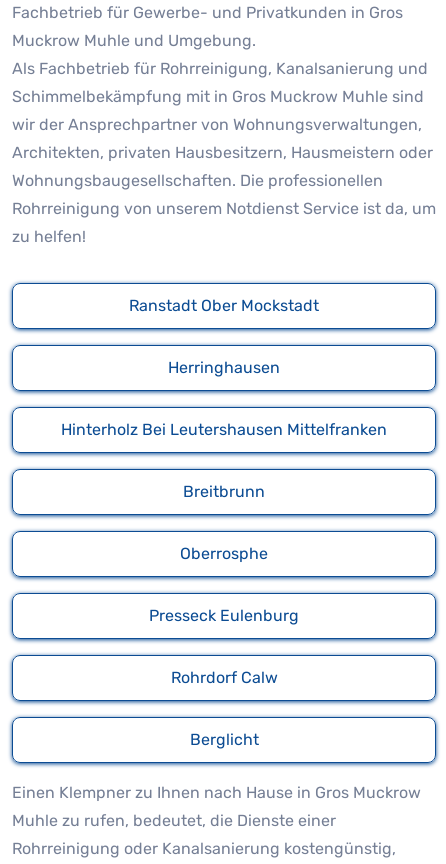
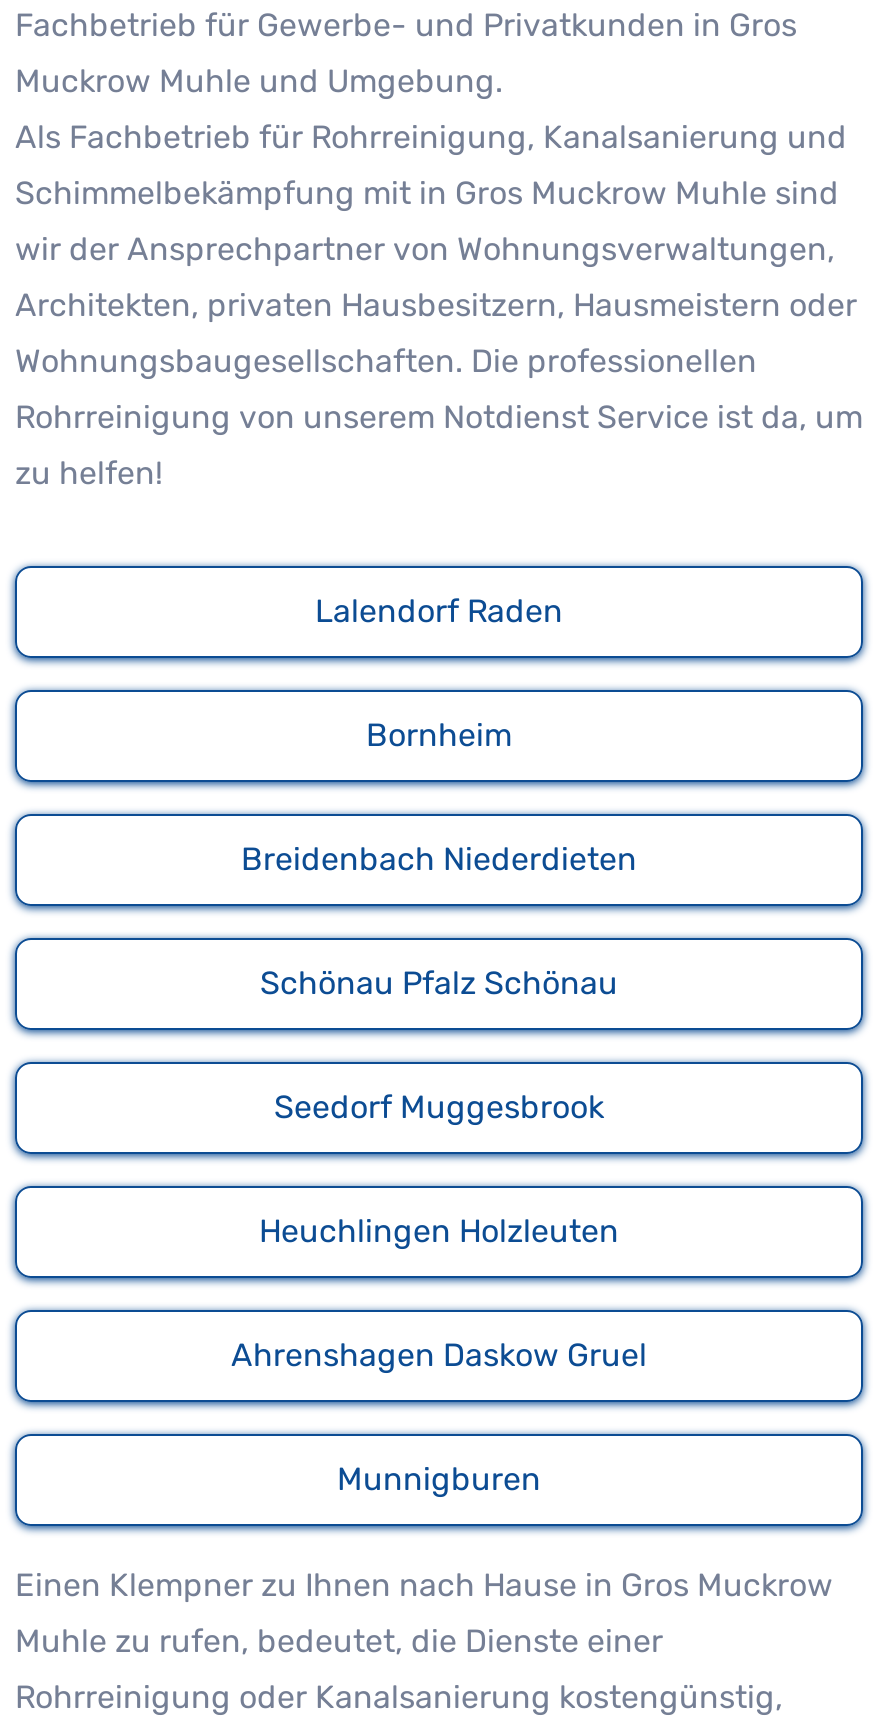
[129,296,319,315] Ranstadt Ober Mockstadt -> [315,592,563,630] Lalendorf Raden
[168,358,280,377] Herringhausen -> [366,716,512,754] Bornheim
[61,420,387,439] Hinterholz Bei Leutershausen Mittelfranken -> [241,840,637,878] Breidenbach Niederdieten
[183,482,265,501] Breitbrunn -> [260,964,618,1002] Schönau Pfalz Schönau
[180,544,268,563] Oberrosphe -> [274,1088,604,1126] Seedorf Muggesbrook
[149,606,299,625] Presseck Eulenburg -> [259,1212,619,1250] Heuchlingen Holzleuten
[170,668,277,687] Rohrdorf Calw -> [231,1336,647,1374] Ahrenshagen Daskow Gruel
[189,730,258,749] Berglicht -> [337,1460,541,1498] Munnigburen

